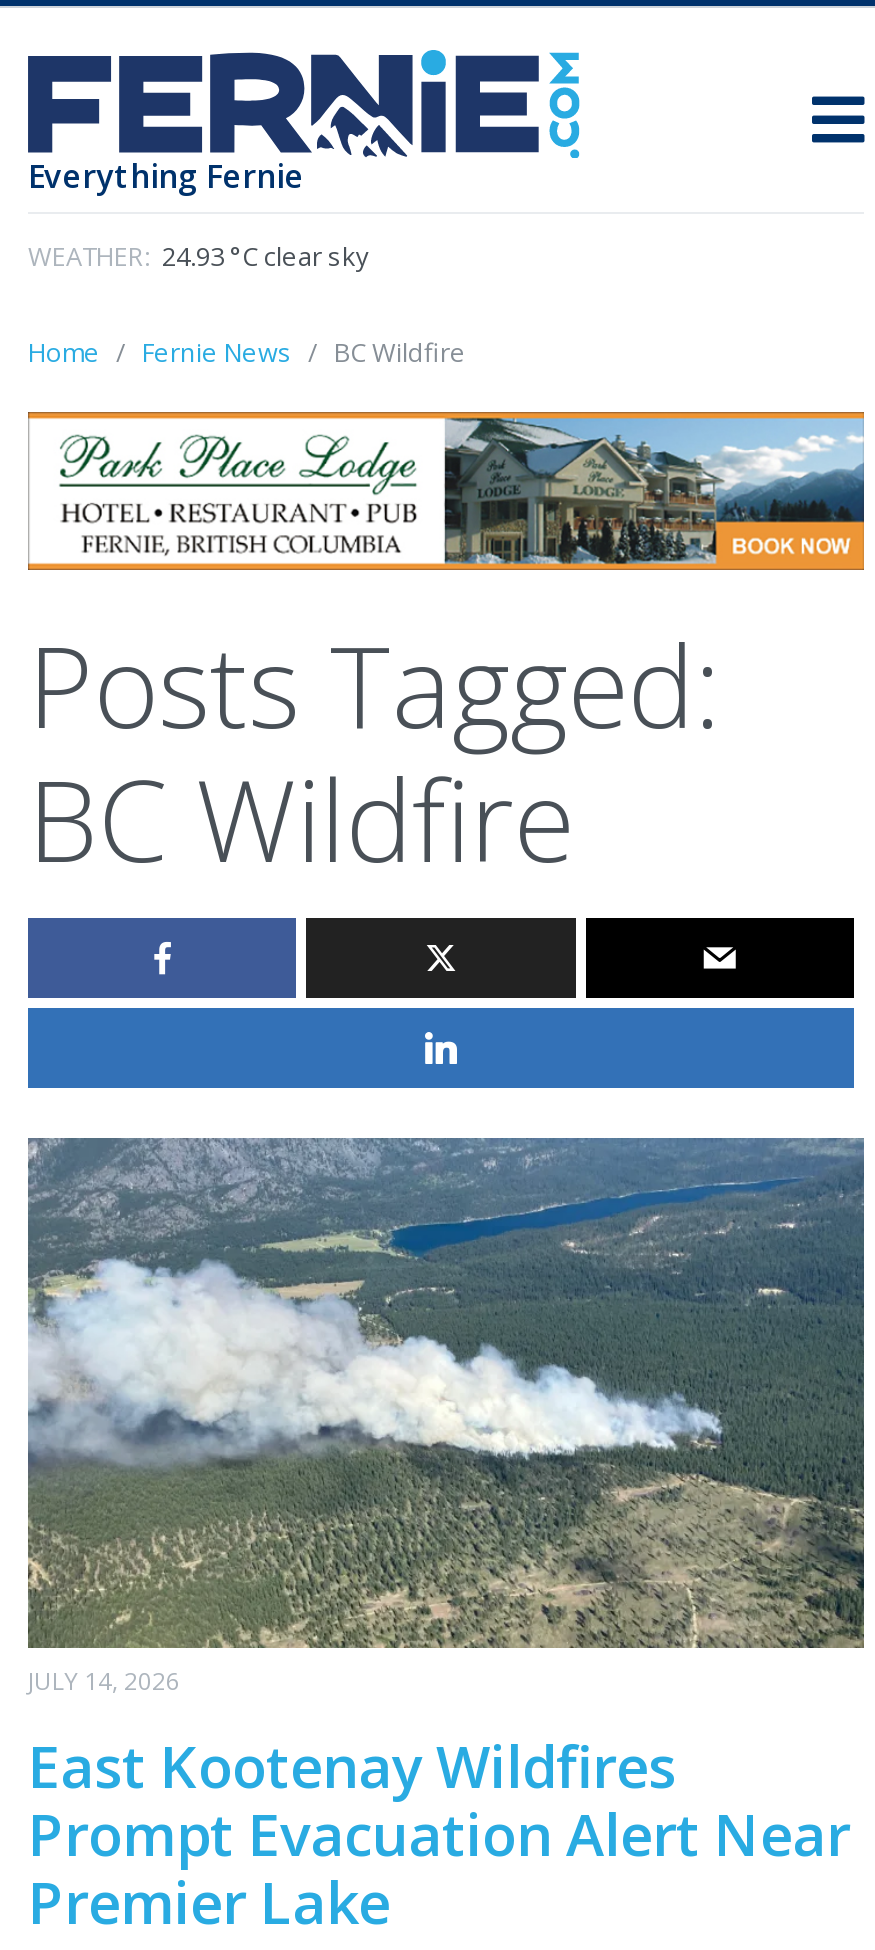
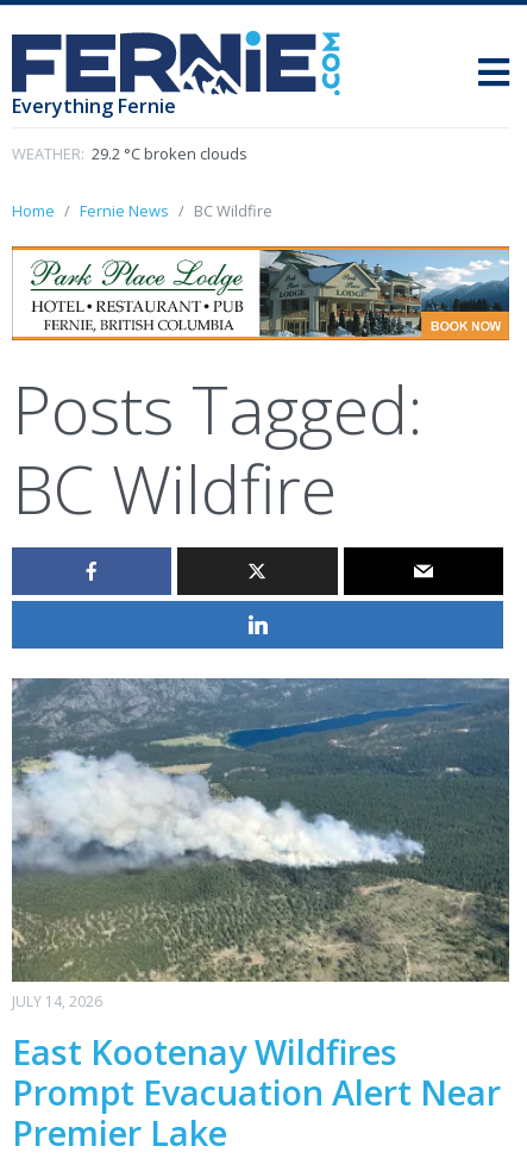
[28,239,368,275] WEATHER: 24.93 °C clear sky -> [12,143,247,165] WEATHER: 29.2 °C broken clouds

